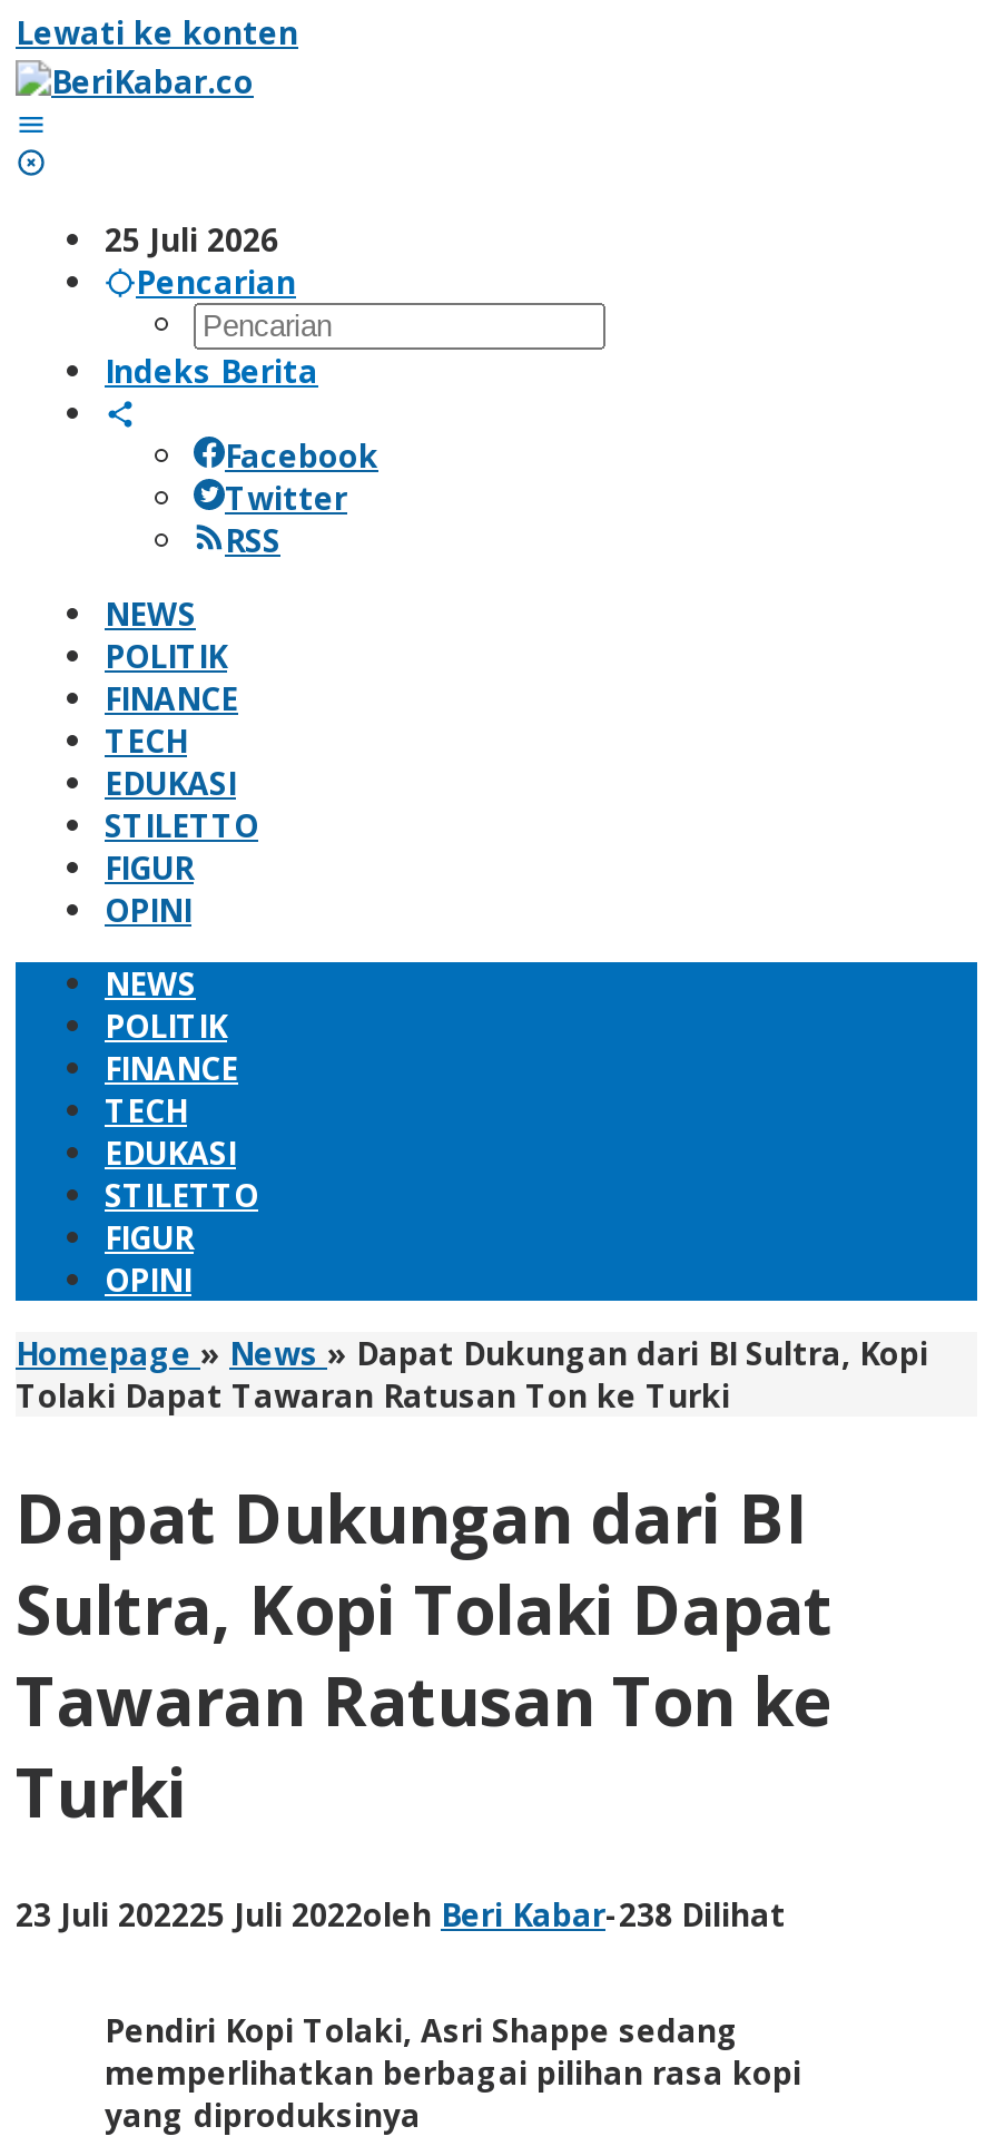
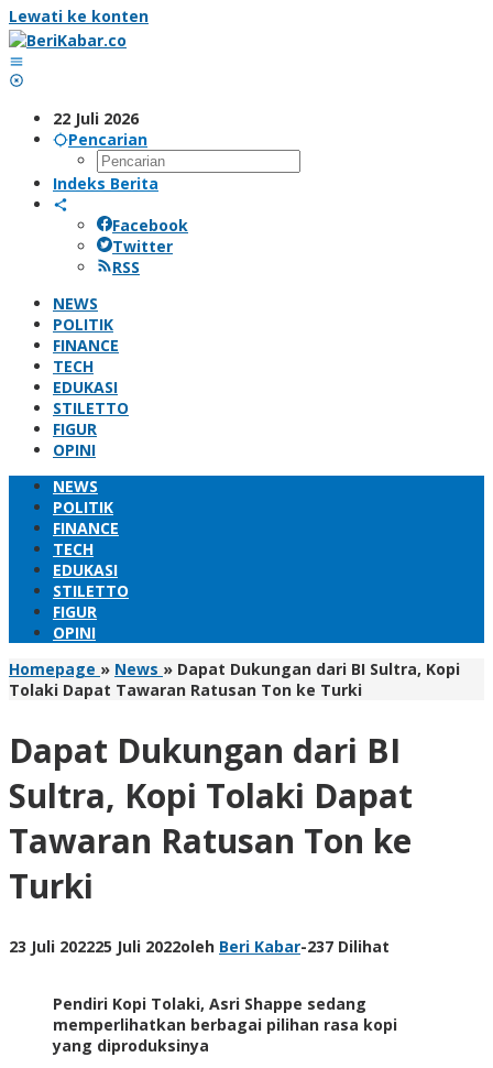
[105,218,278,261] 25 Juli 2026 -> [53,108,139,129] 22 Juli 2026
[16,1893,786,1935] 23 Juli 202225 Juli 2022oleh Beri Kabar-238 Dilihat -> [9,936,390,957] 23 Juli 202225 Juli 2022oleh Beri Kabar-237 Dilihat

